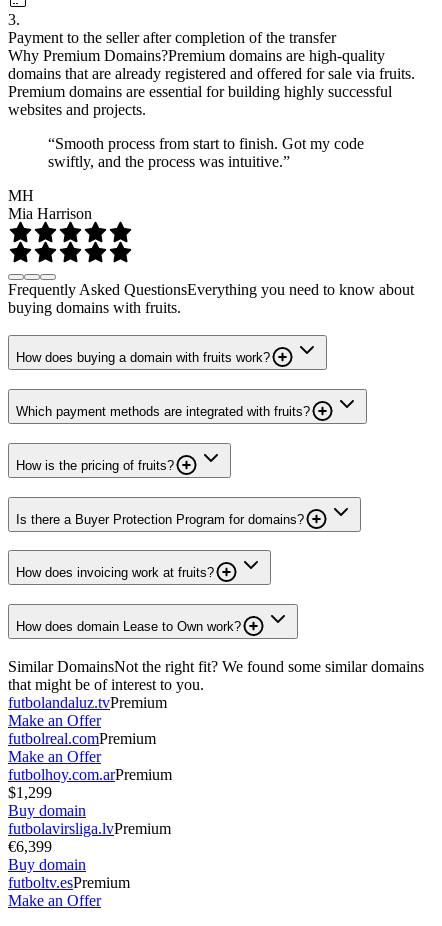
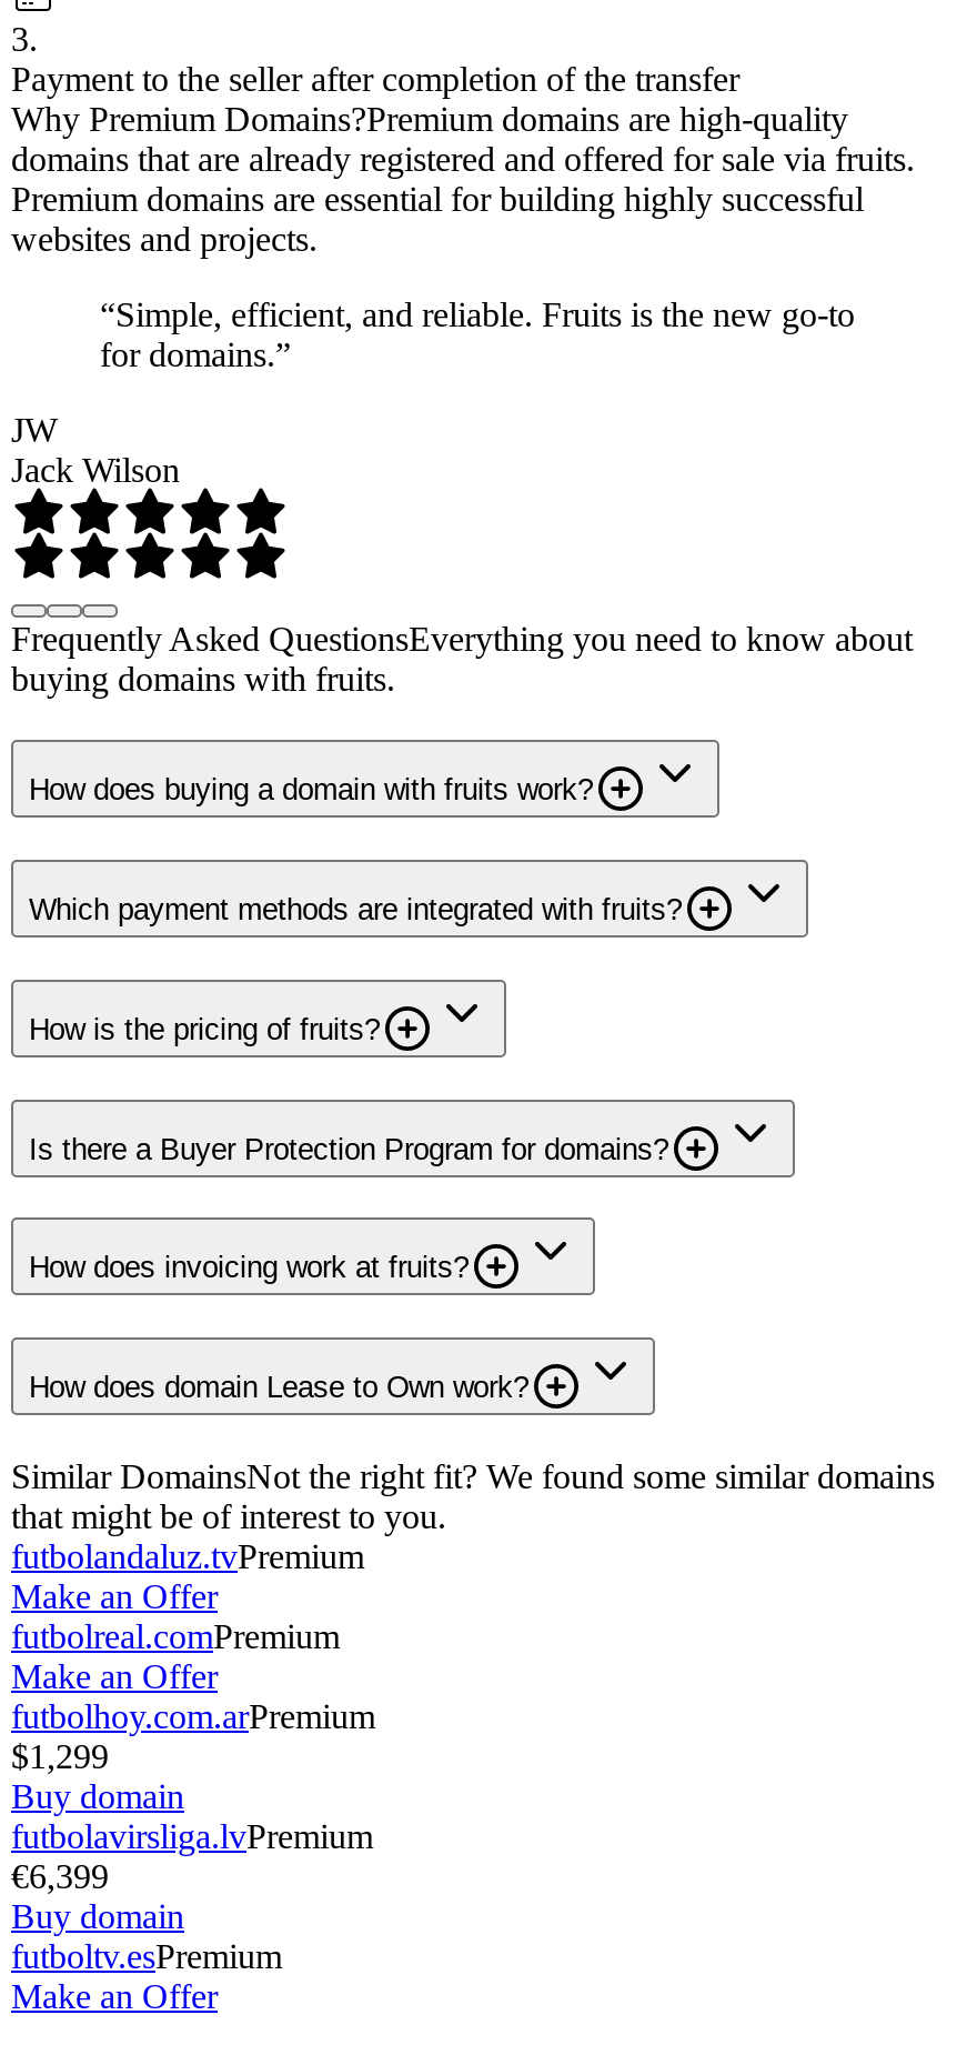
[48,135,364,170] “Smooth process from start to finish. Got my code | swiftly, and the process was intuitive.” -> [100,295,855,372] “Simple, efficient, and reliable. Fruits is the new go-to | for domains.”
[8,187,92,222] MH | Mia Harrison -> [11,410,180,488] JW | Jack Wilson

